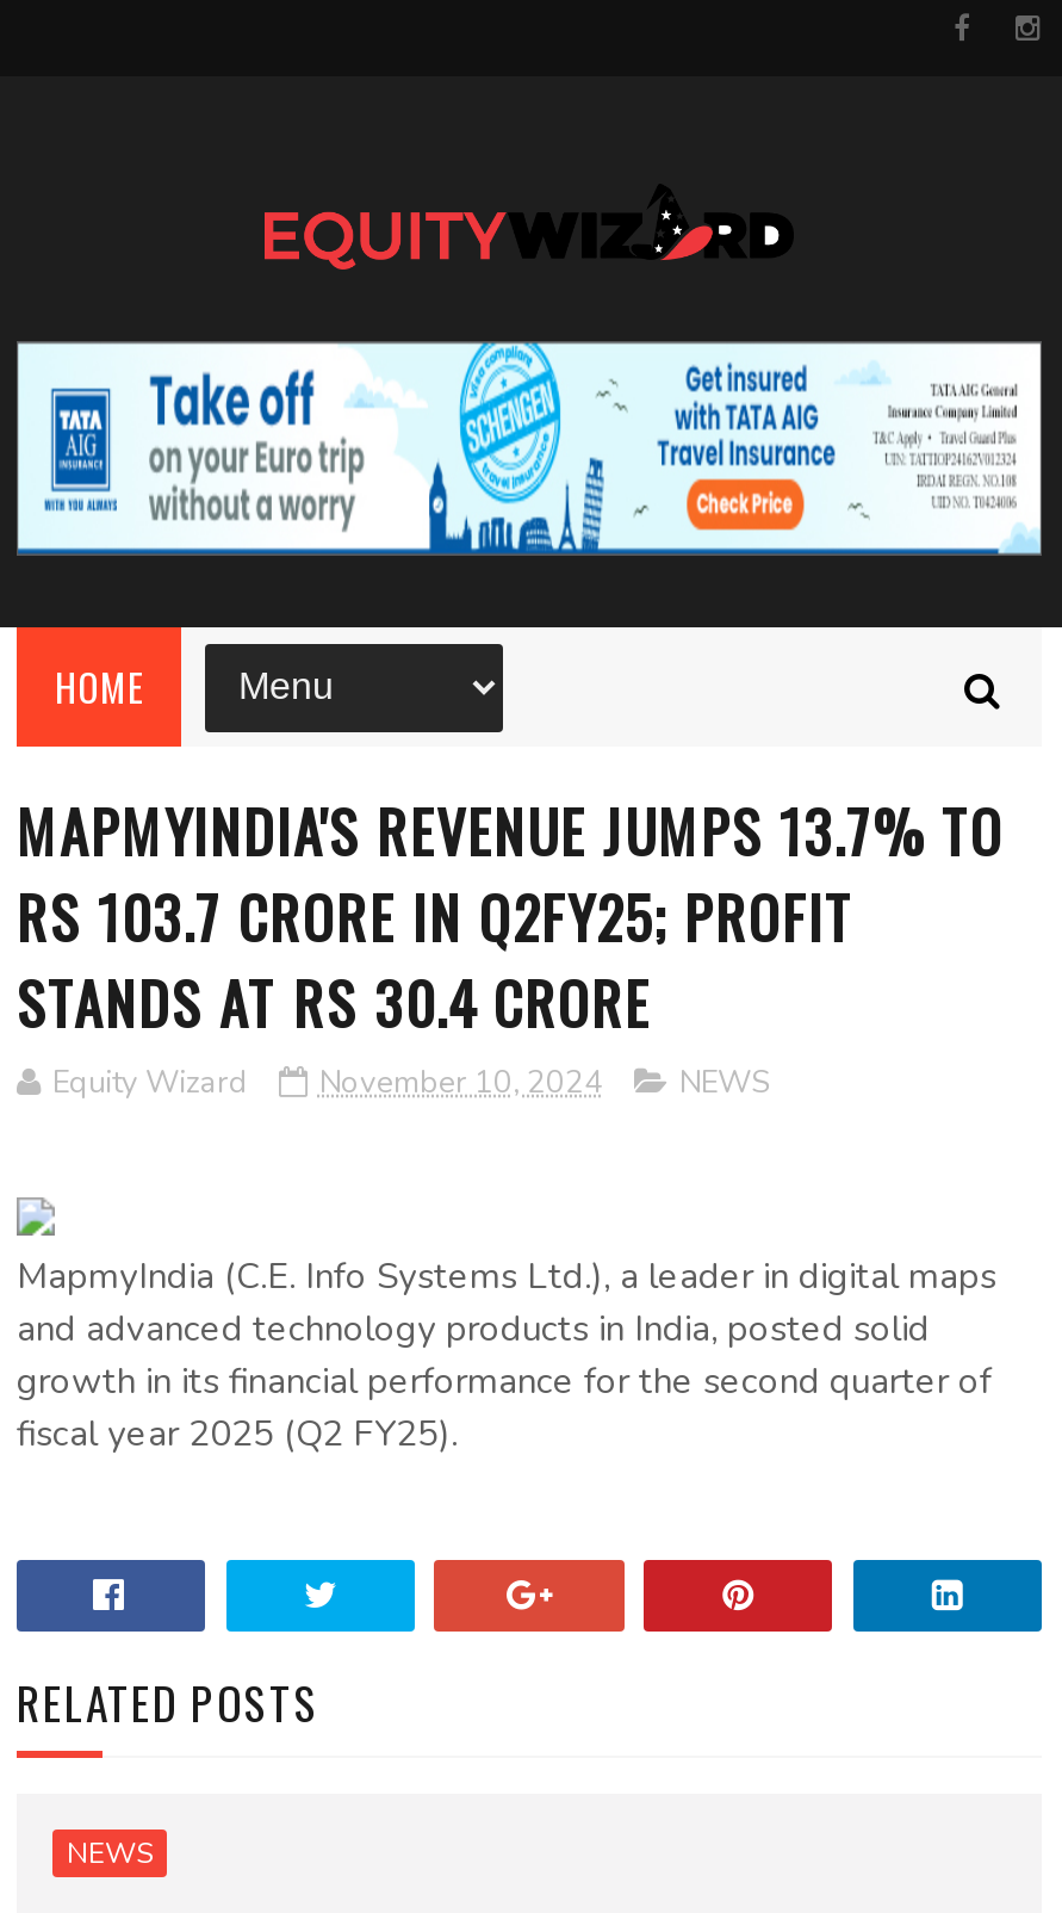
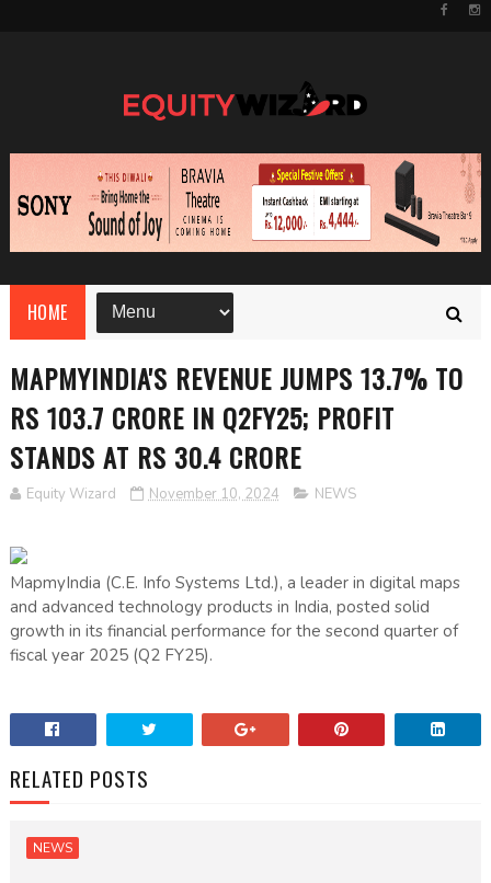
[14,341,1044,556] [image] -> [9,152,482,253] [image]

